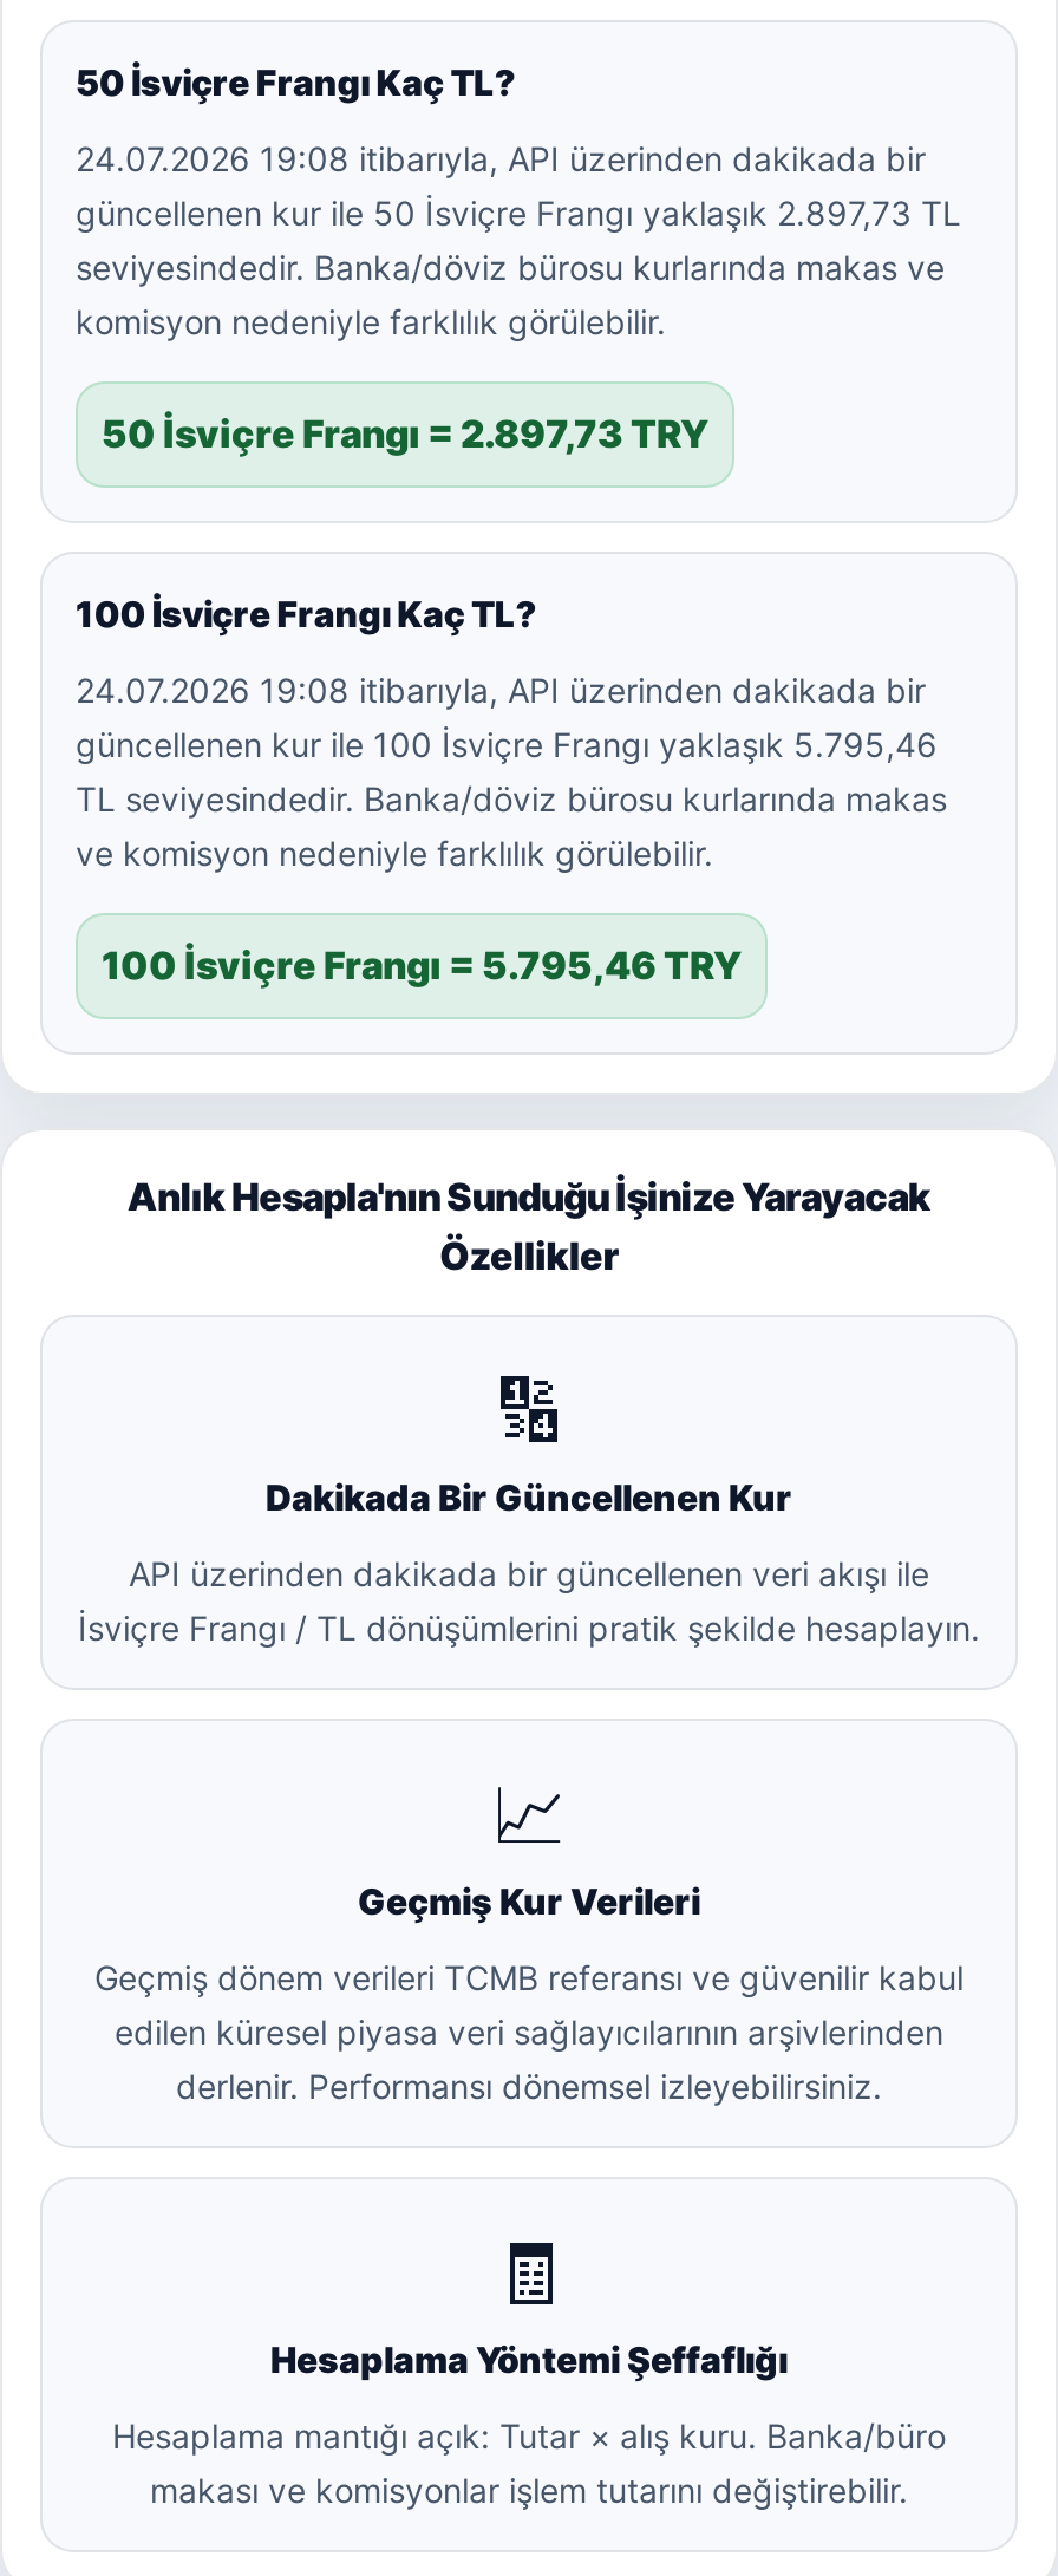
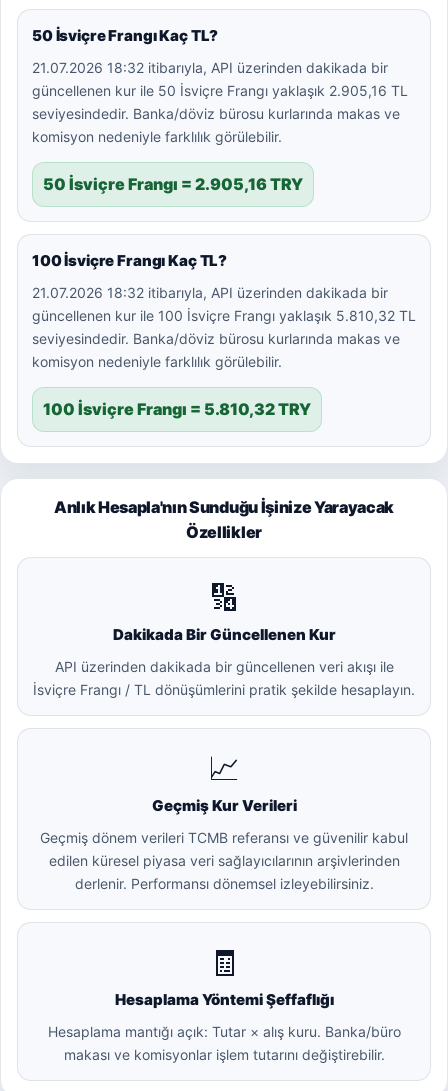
[76,138,926,178] 24.07.2026 19:08 itibarıyla, API üzerinden dakikada bir -> [32,59,388,76] 21.07.2026 18:32 itibarıyla, API üzerinden dakikada bir
[76,193,961,233] güncellenen kur ile 50 İsviçre Frangı yaklaşık 2.897,73 TL -> [32,82,408,99] güncellenen kur ile 50 İsviçre Frangı yaklaşık 2.905,16 TL
[102,410,708,457] 50 İsviçre Frangı = 2.897,73 TRY -> [43,174,303,194] 50 İsviçre Frangı = 2.905,16 TRY
[76,670,947,873] 24.07.2026 19:08 itibarıyla, API üzerinden dakikada bir | güncellenen kur ile 100 İsviçre Frangı yaklaşık 5.795,46 | TL seviyesindedir. Banka/döviz bürosu kurlarında makas | ve komisyon nedeniyle farklılık görülebilir. -> [32,284,416,370] 21.07.2026 18:32 itibarıyla, API üzerinden dakikada bir | güncellenen kur ile 100 İsviçre Frangı yaklaşık 5.810,32 TL | seviyesindedir. Banka/döviz bürosu kurlarında makas ve | komisyon nedeniyle farklılık görülebilir.
[102,941,742,989] 100 İsviçre Frangı = 5.795,46 TRY -> [43,399,311,419] 100 İsviçre Frangı = 5.810,32 TRY

